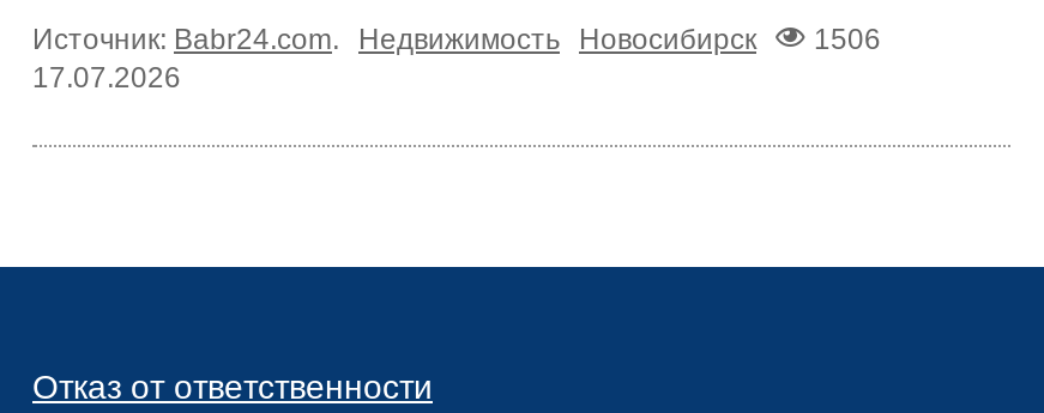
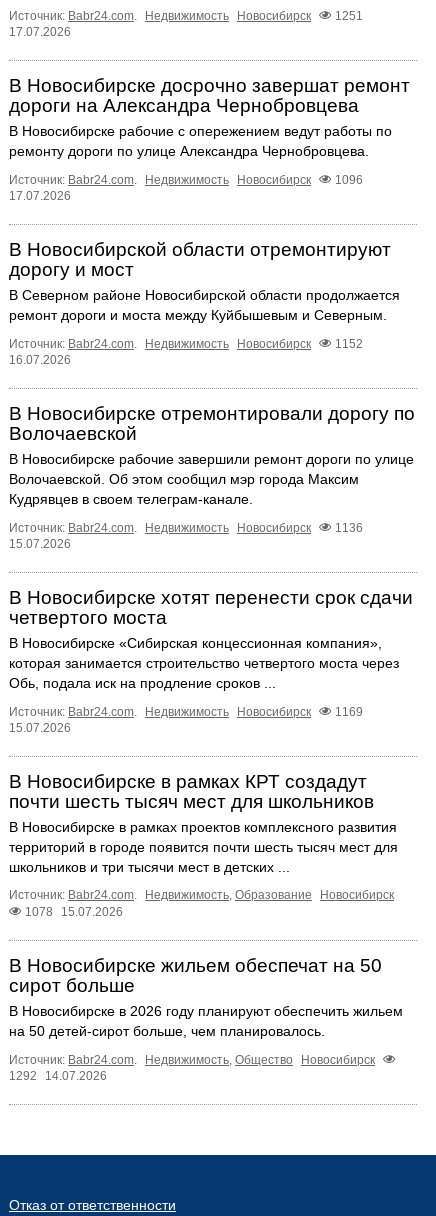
[32,23,881,57] Источник: Babr24.com. Недвижимость Новосибирск 1506 -> [9,9,363,23] Источник: Babr24.com. Недвижимость Новосибирск 1251
none -> [9,75,415,1083] В Новосибирске досрочно завершат ремонт | дороги на Александра Чернобровцева | В Новосибирске рабочие с опережением ведут работы по | ремонту дороги по улице Александра Чернобровцева. | Источник: Babr24.com. Недвижимость Новосибирск | 1096 | 17.07.2026 | В Новосибирской области отремонтируют | дорогу и мост | В Северном районе Новосибирской области продолжается | ремонт дороги и моста между Куйбышевым и Северным. | Источник: Babr24.com. Недвижимость Новосибирск | 1152 | 16.07.2026 | В Новосибирске отремонтировали дорогу по | Волочаевской | В Новосибирске рабочие завершили ремонт дороги по улице | Волочаевской. Об этом сообщил мэр города Максим | Кудрявцев в своем телеграм-канале. | Источник: Babr24.com. Недвижимость Новосибирск | 1136 | 15.07.2026 | В Новосибирске хотят перенести срок сдачи | четвертого моста | В Новосибирске «Сибирская концессионная компания», | которая занимается строительство четвертого моста через | Обь, подала иск на продление сроков ... | Источник: Babr24.com. Недвижимость Новосибирск | 1169 | 15.07.2026 | В Новосибирске в рамках КРТ создадут | почти шесть тысяч мест для школьников | В Новосибирске в рамках проектов комплексного развития | территорий в городе появится почти шесть тысяч мест для | школьников и три тысячи мест в детских ... | Источник: Babr24.com. Недвижимость, Образование Новосибирск | 1078 15.07.2026 | В Новосибирске жильем обеспечат на 50 | сирот больше | В Новосибирске в 2026 году планируют обеспечить жильем | на 50 детей-сирот больше, чем планировалось. | Источник: Babr24.com. Недвижимость, Общество Новосибирск | 1292 14.07.2026

